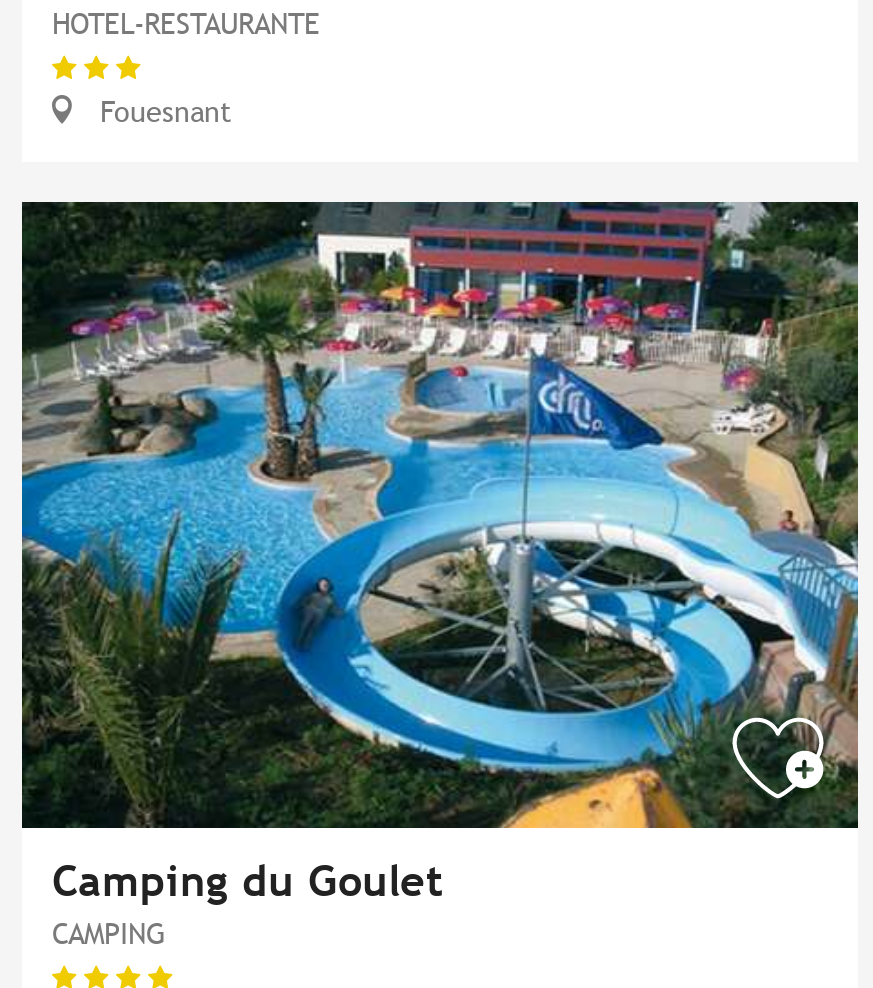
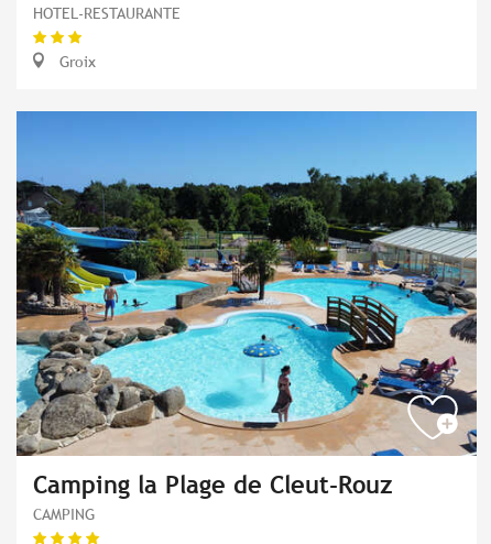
[92,94,232,128] Fouesnant -> [55,52,96,70] Groix
[20,200,860,907] [image] | Camping du Goulet -> [15,110,478,499] [image] | Camping la Plage de Cleut-Rouz

